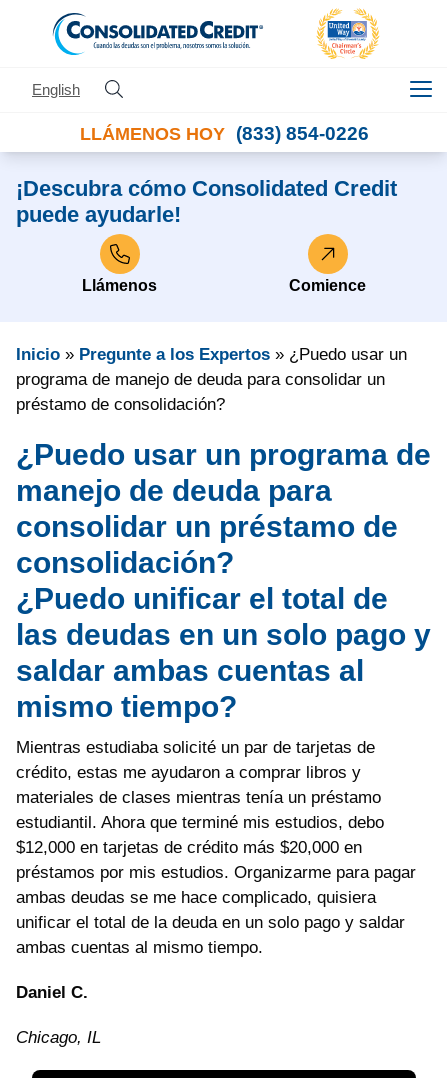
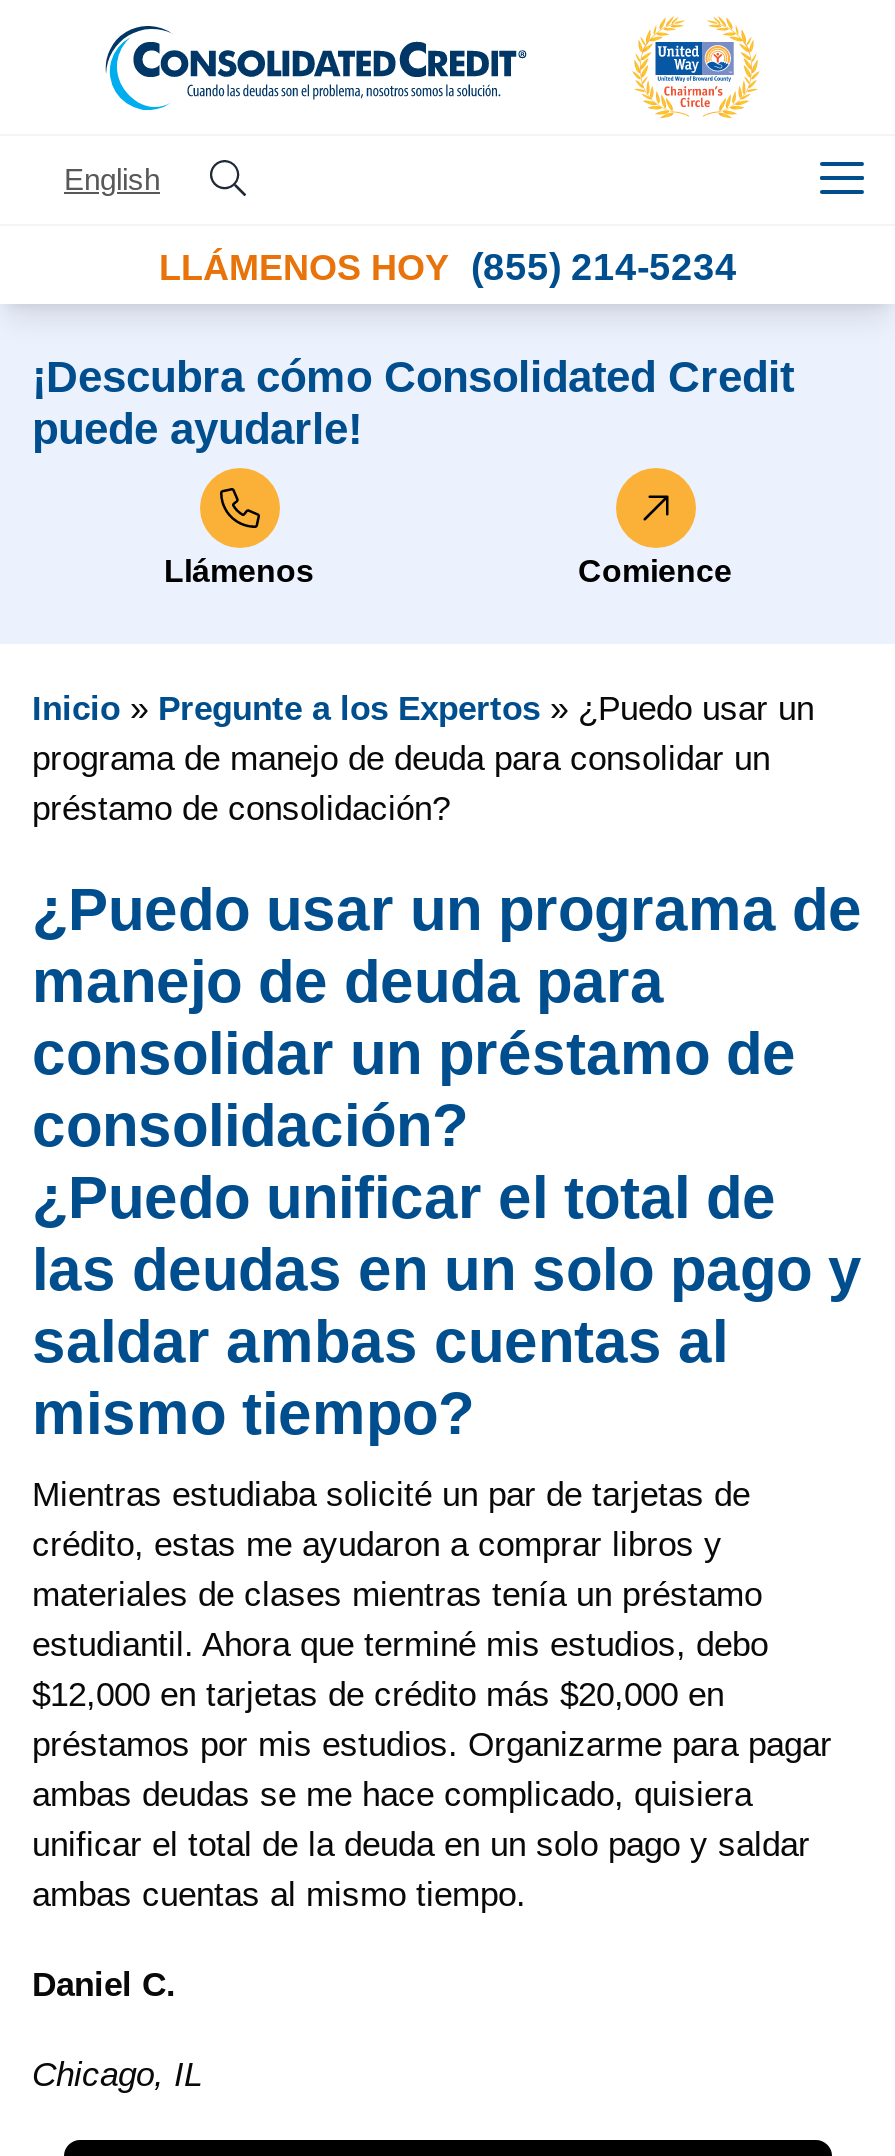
[79,123,368,144] LLÁMENOS HOY (833) 854-0226 -> [159,246,737,288] LLÁMENOS HOY (855) 214-5234

